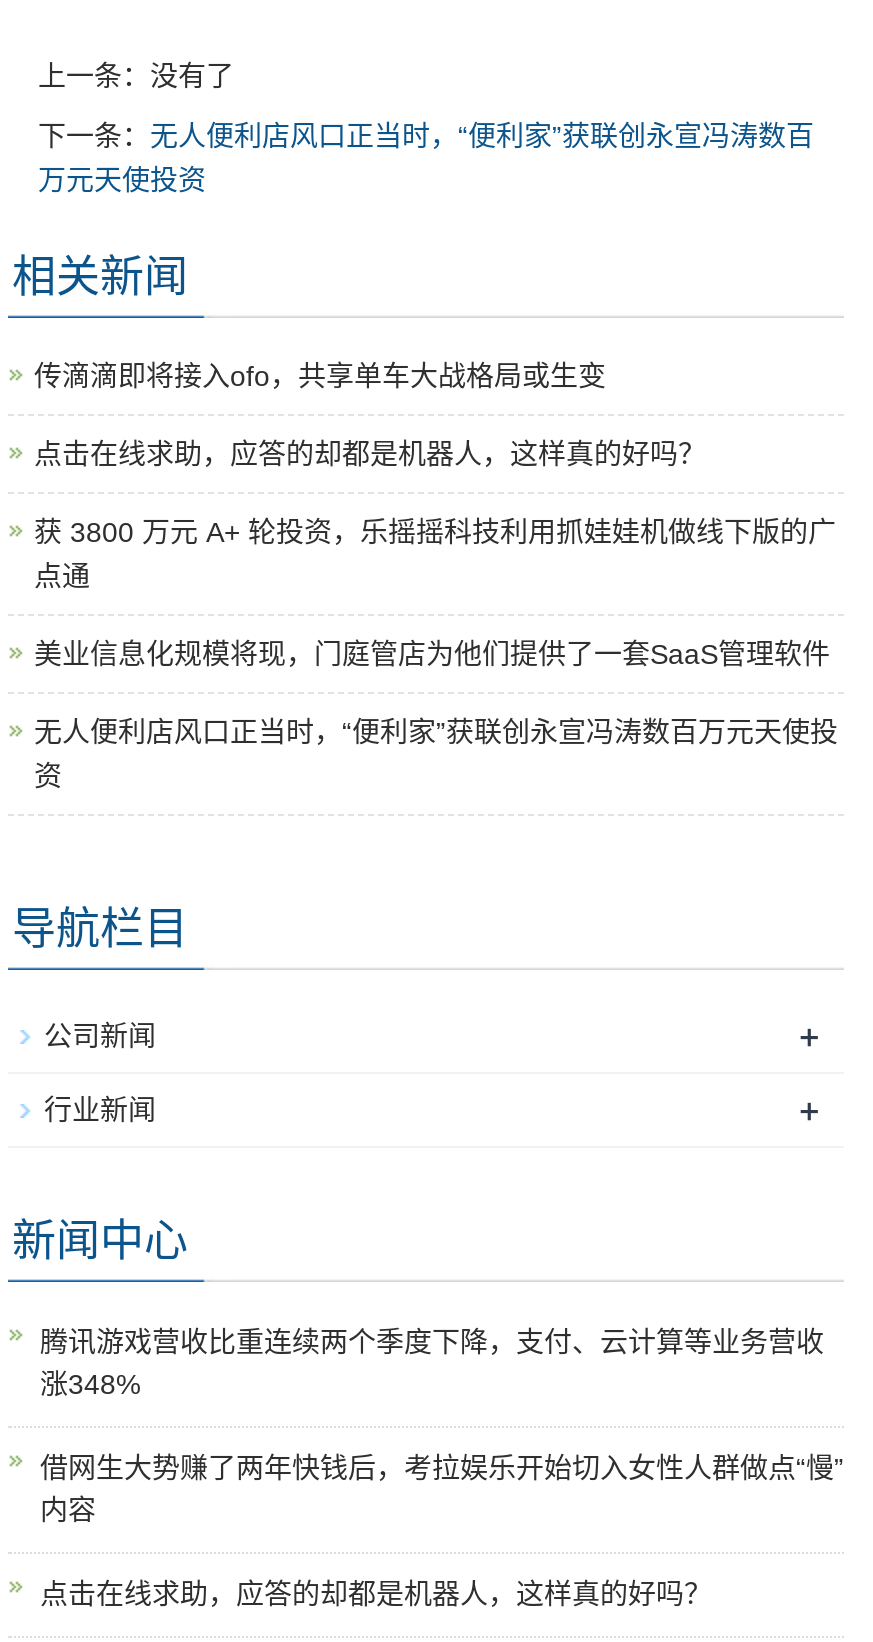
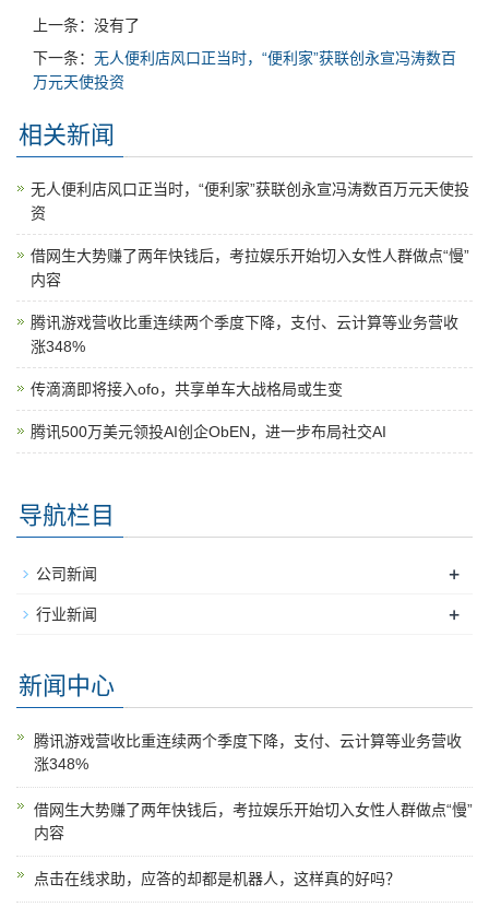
moved [34,360,606,392] -> [31,380,343,398]: 传滴滴即将接入ofo，共享单车大战格局或生变
[34,438,836,670] 点击在线求助，应答的却都是机器人，这样真的好吗？ | 获 3800 万元 A+ 轮投资，乐摇摇科技利用抓娃娃机做线下版的广 | 点通 | 美业信息化规模将现，门庭管店为他们提供了一套SaaS管理软件 -> none
moved [34,716,838,792] -> [31,180,469,222]: 无人便利店风口正当时，“便利家”获联创永宣冯涛数百万元天使投 | 资
none -> [31,247,469,440] 借网生大势赚了两年快钱后，考拉娱乐开始切入女性人群做点“慢” | 内容 | 腾讯游戏营收比重连续两个季度下降，支付、云计算等业务营收 | 涨348% | 腾讯500万美元领投AI创企ObEN，进一步布局社交AI

